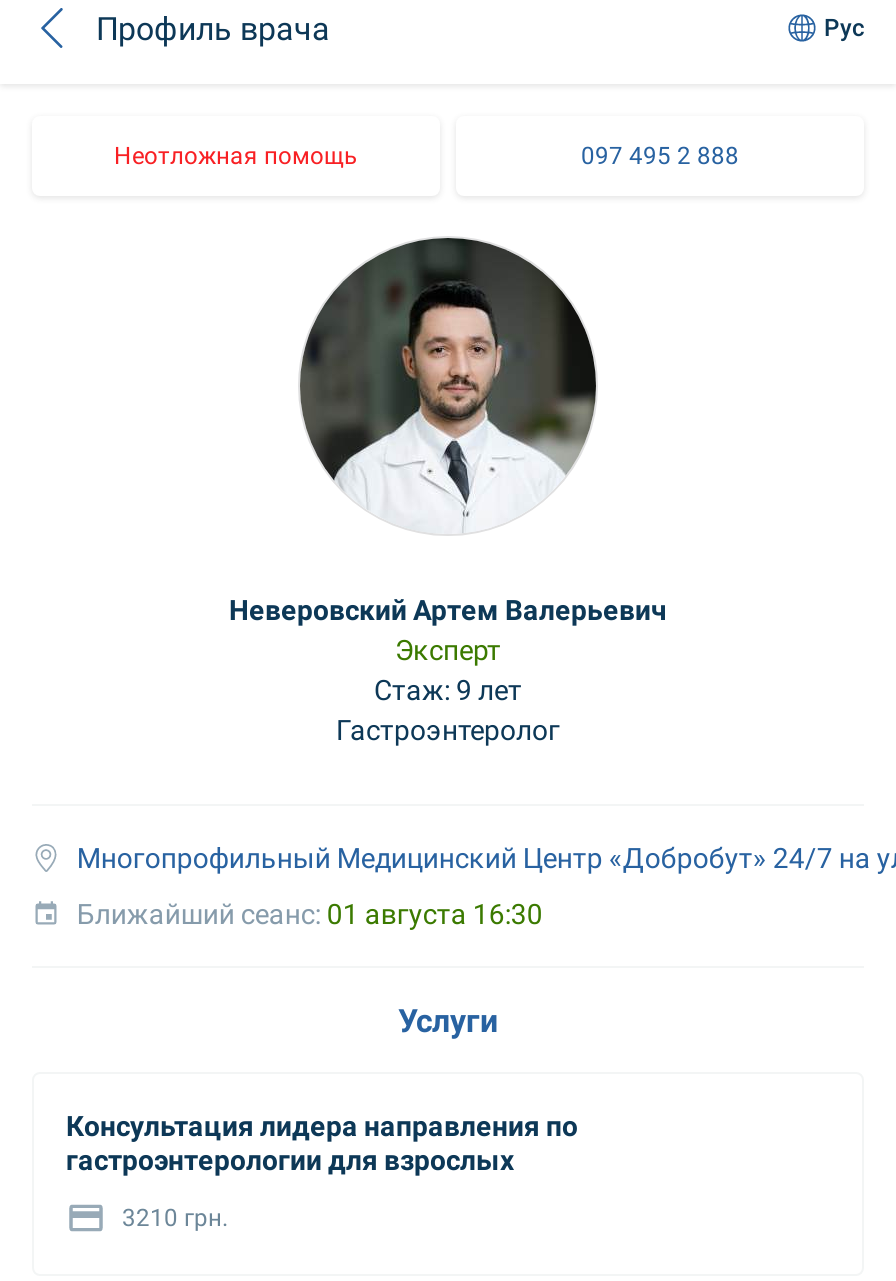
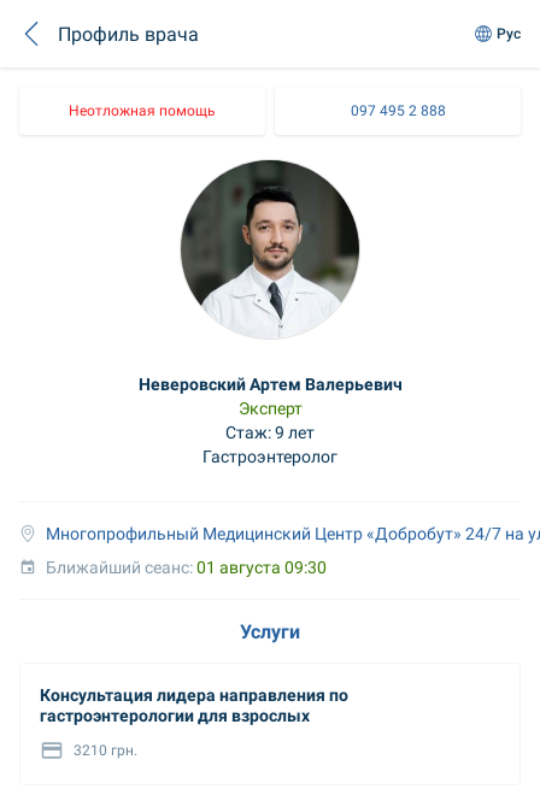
[77,897,543,929] Ближайший сеанс: 01 августа 16:30 -> [46,557,327,576] Ближайший сеанс: 01 августа 09:30

